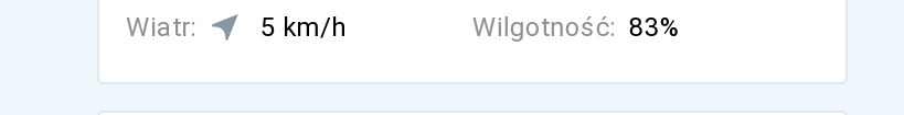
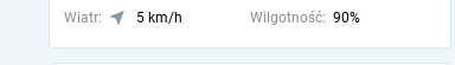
[472,12,680,43] Wilgotność: 83% -> [250,9,360,26] Wilgotność: 90%

